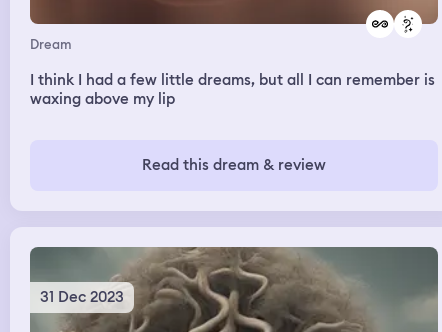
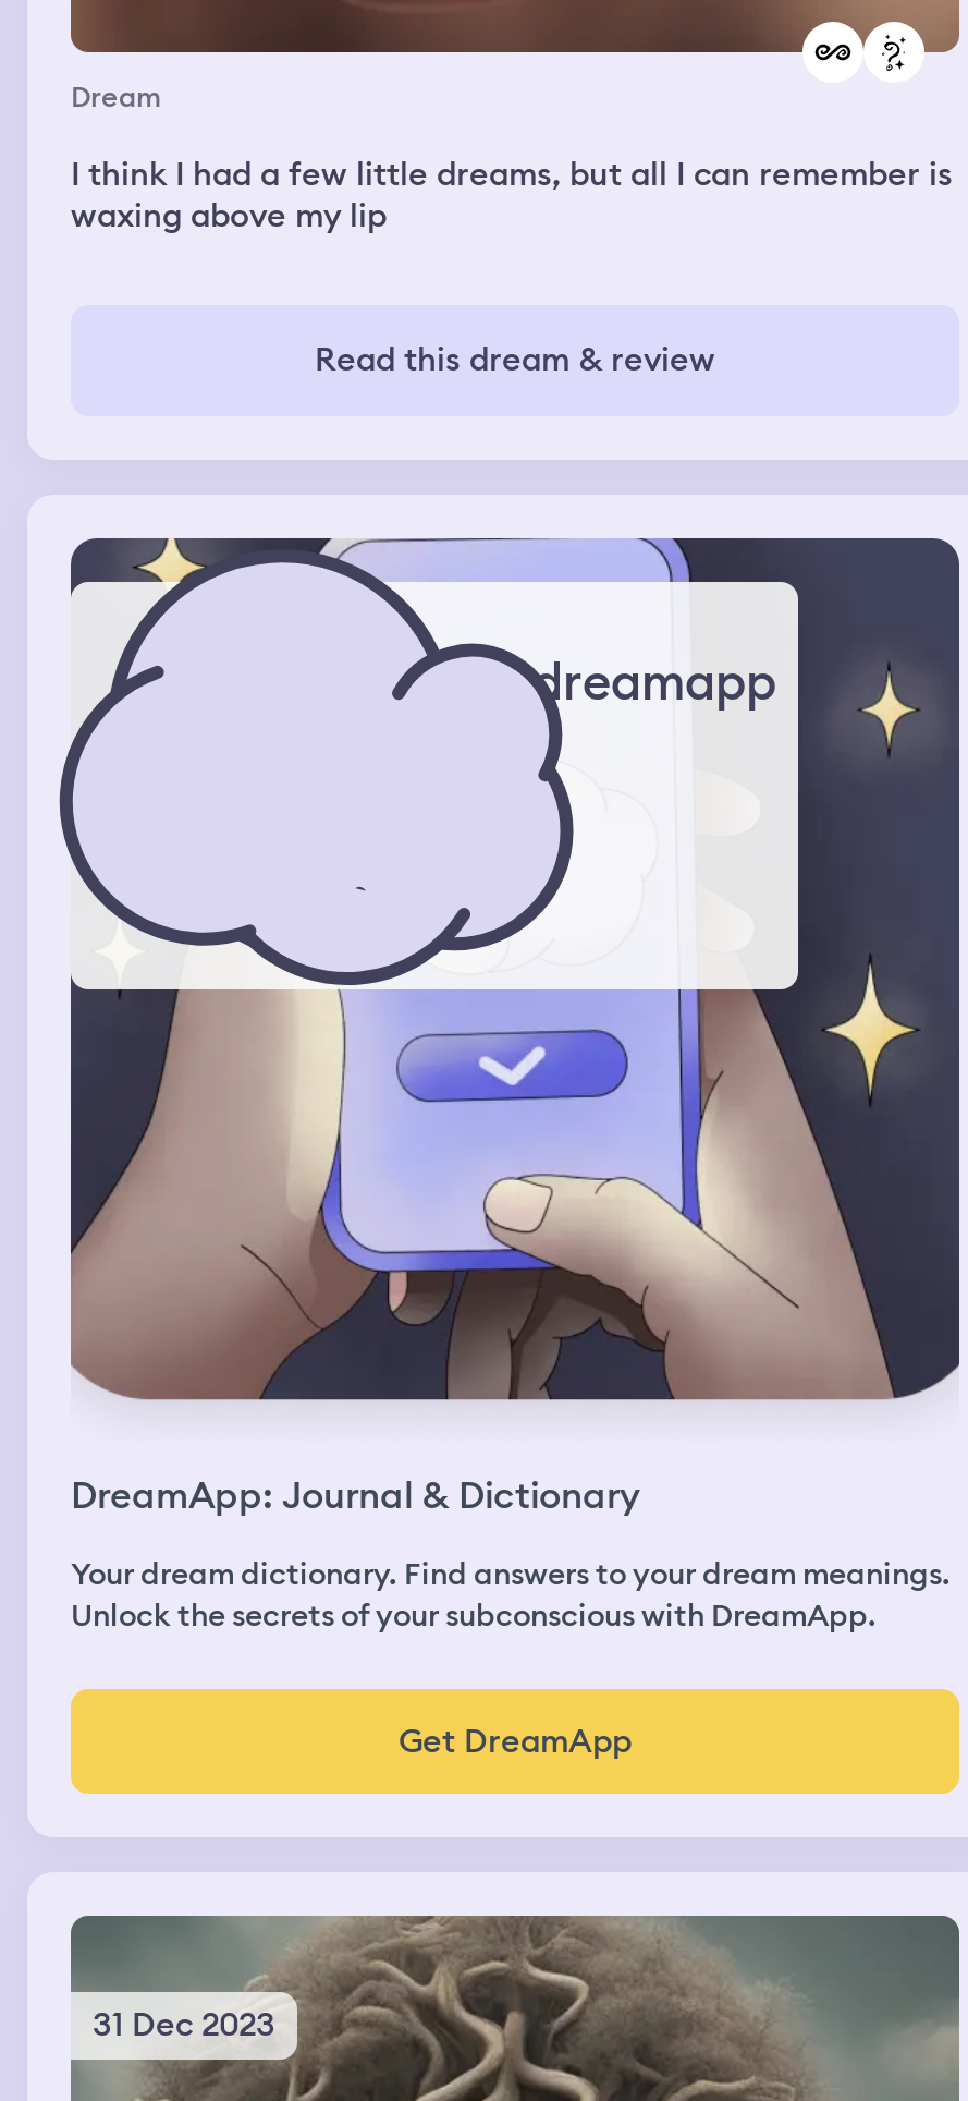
none -> [58,536,961,1447] [image] | dreamapp
none -> [71,1471,951,1763] DreamApp: Journal & Dictionary | Your dream dictionary. Find answers to your dream meanings. | Unlock the secrets of your subconscious with DreamApp. | Get DreamApp

